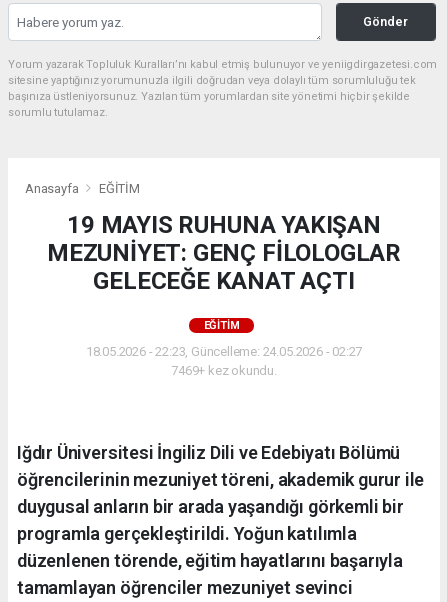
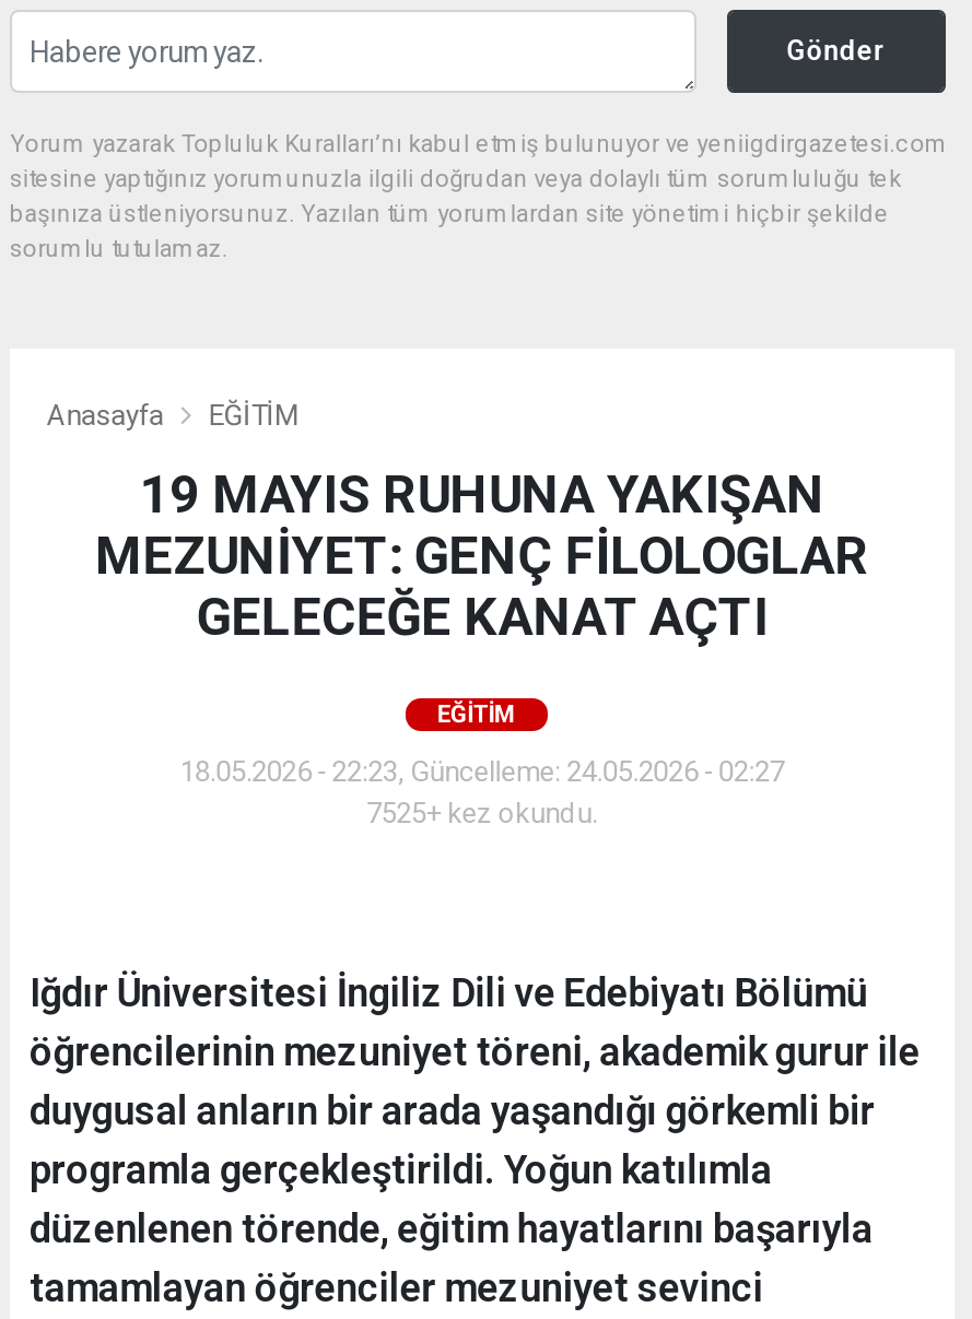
[171,363,277,378] 7469+ kez okundu. -> [366,798,598,830] 7525+ kez okundu.

